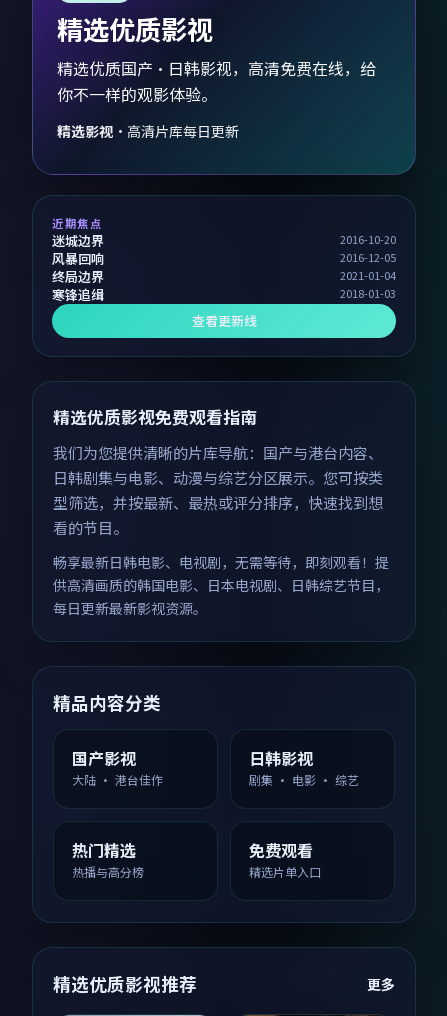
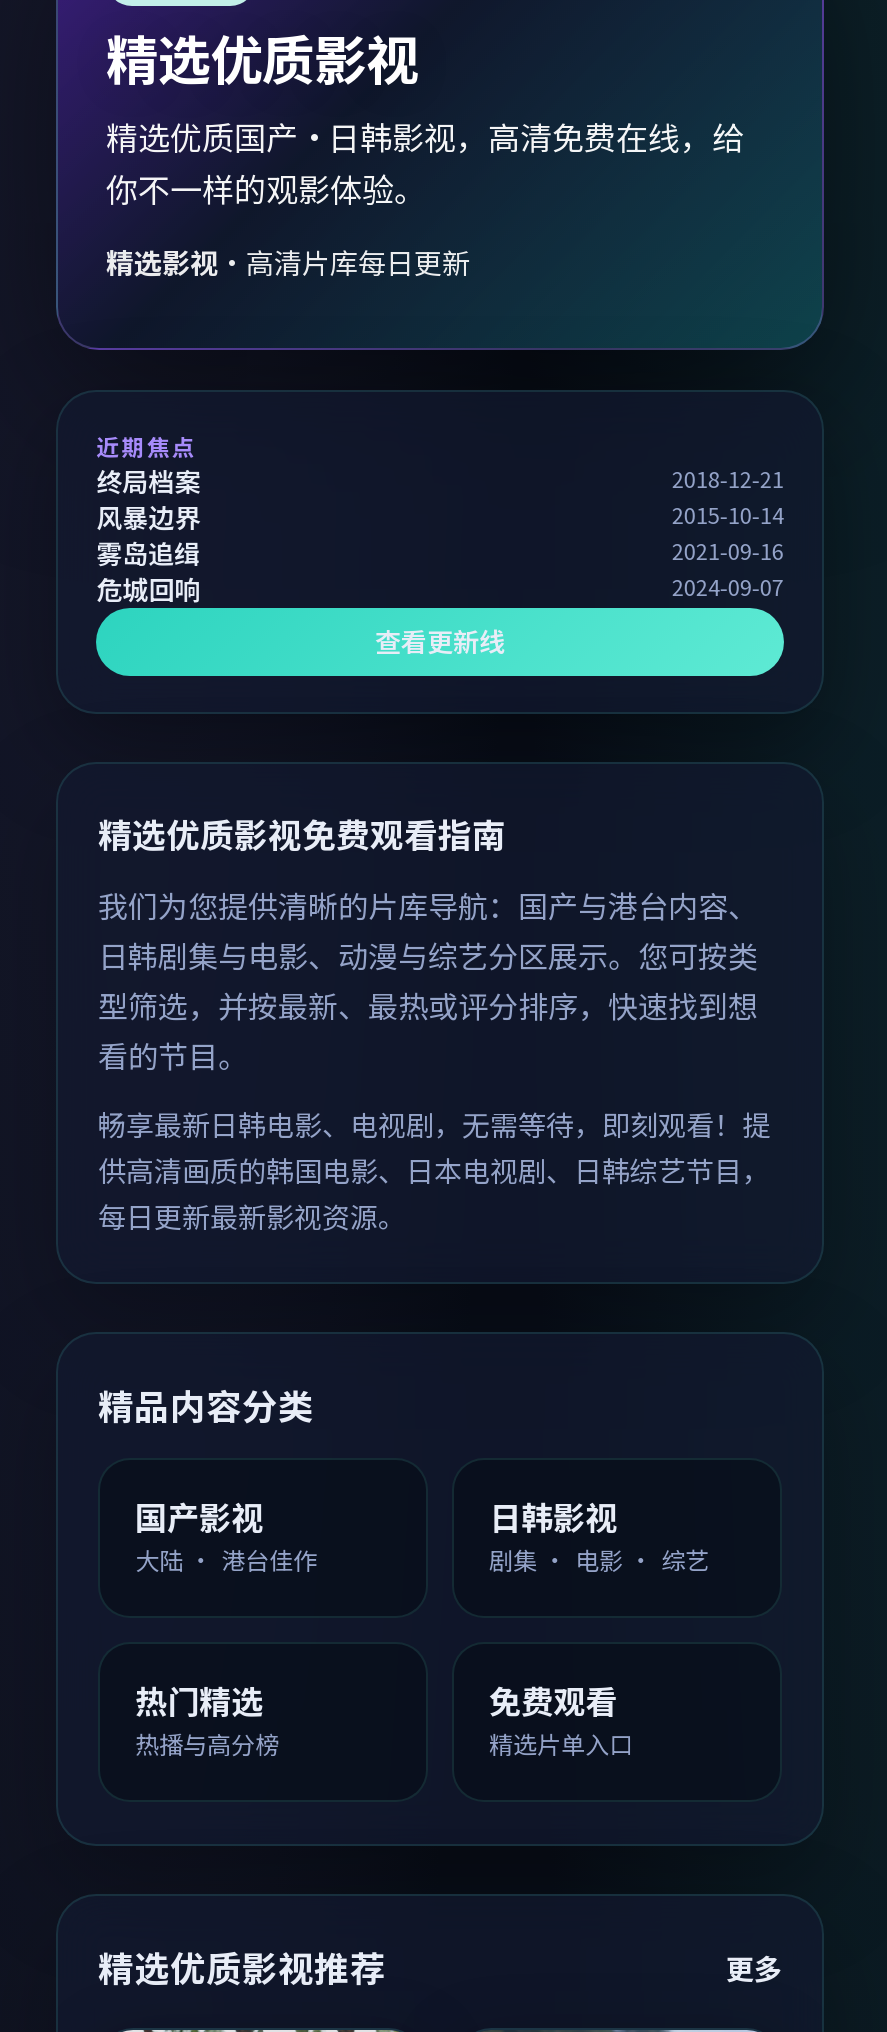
[52,230,396,303] 迷城边界 | 2016-10-20 | 风暴回响 | 2016-12-05 | 终局边界 | 2021-01-04 | 寒锋追缉 | 2018-01-03 -> [96,461,784,607] 终局档案 | 2018-12-21 | 风暴边界 | 2015-10-14 | 雾岛追缉 | 2021-09-16 | 危城回响 | 2024-09-07

